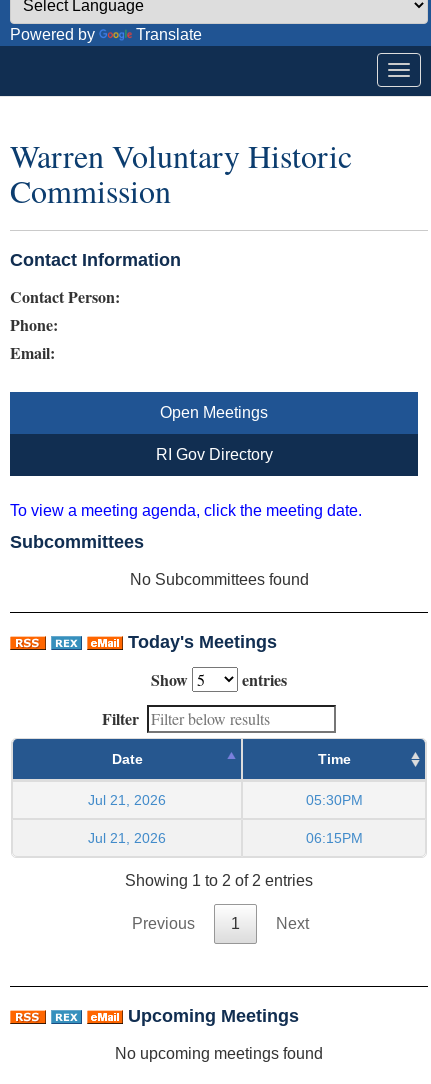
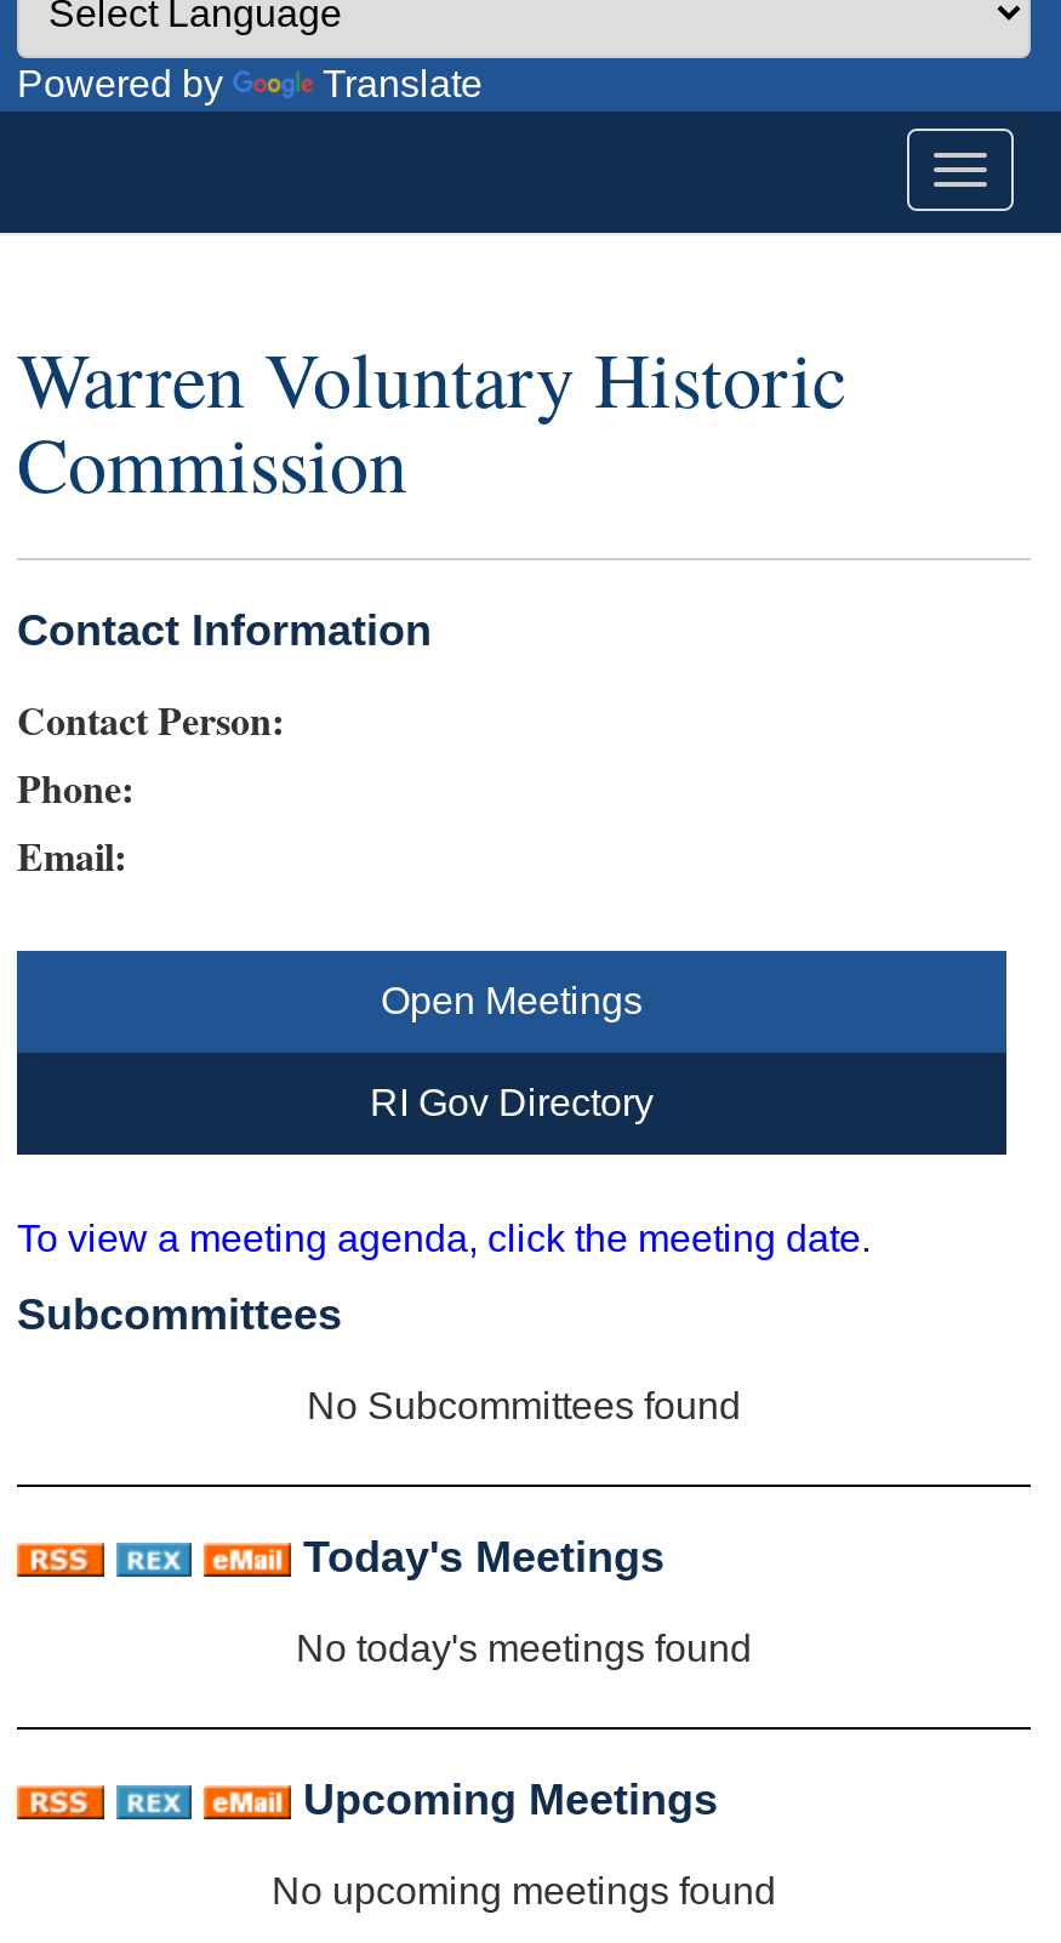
[88,668,362,932] Show | entries | Filter | Date | Time | Jul 21, 2026 | 05:30PM | Jul 21, 2026 | 06:15PM | Showing 1 to 2 of 2 entries | Previous | 1 | Next -> [296,1627,752,1669] No today's meetings found

